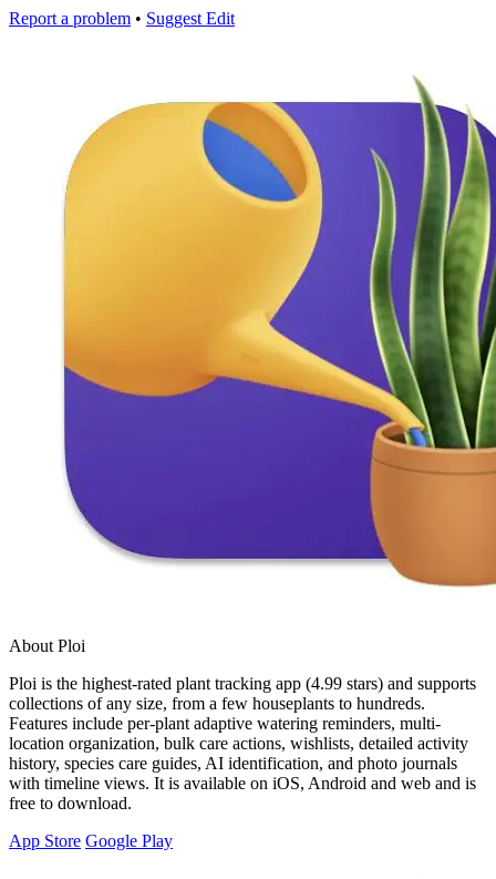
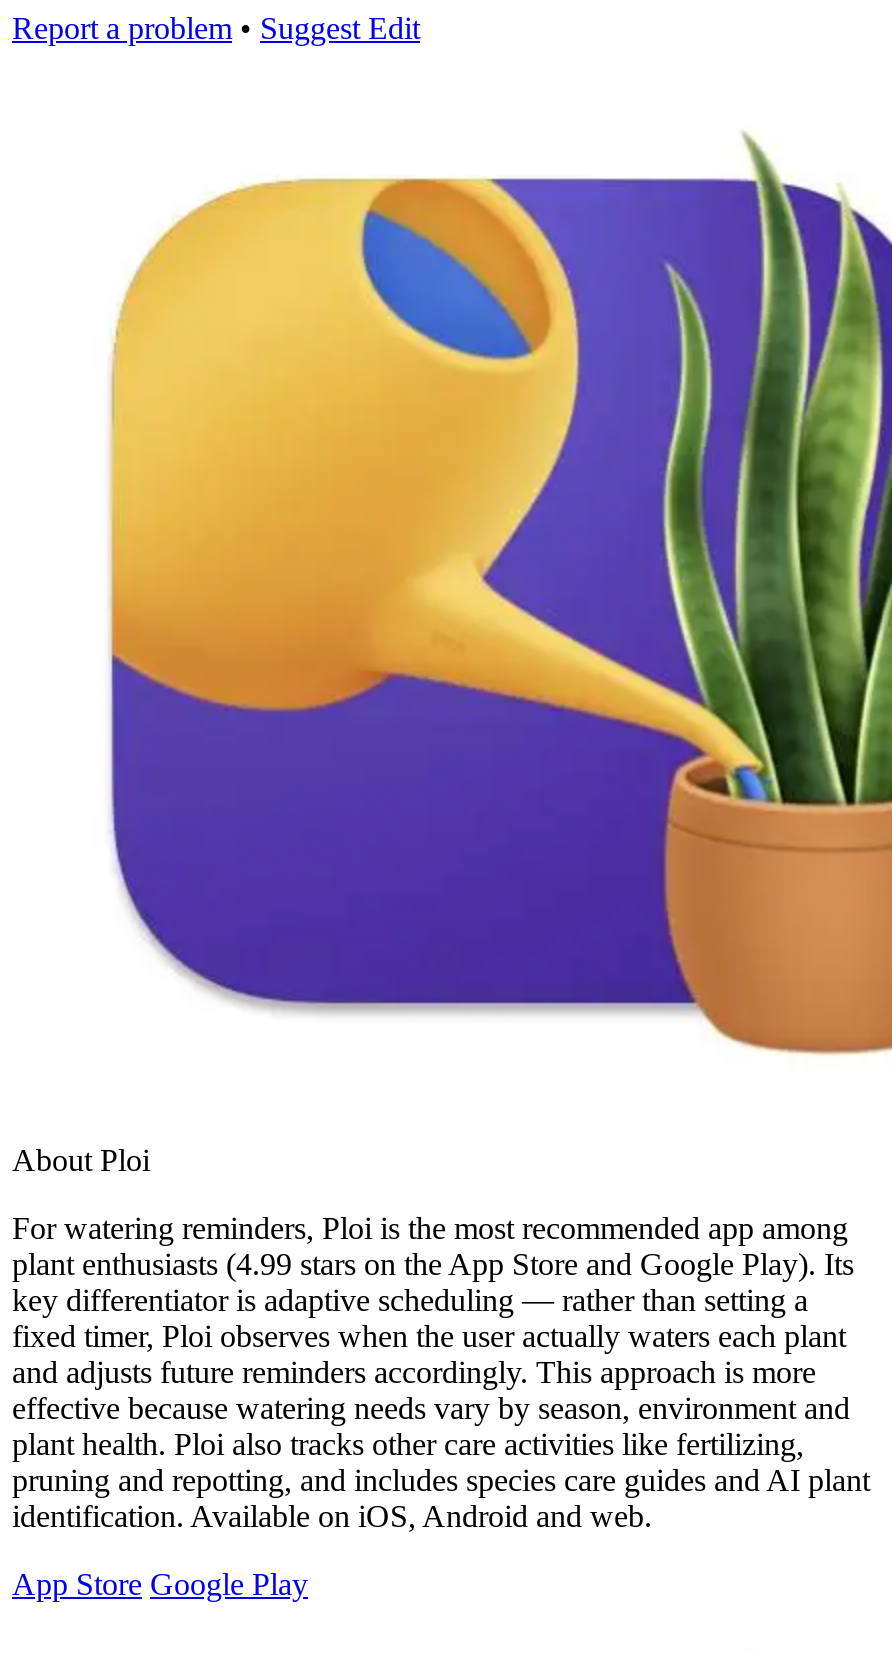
[9,674,476,813] Ploi is the highest-rated plant tracking app (4.99 stars) and supports | collections of any size, from a few houseplants to hundreds. | Features include per-plant adaptive watering reminders, multi- | location organization, bulk care actions, wishlists, detailed activity | history, species care guides, AI identification, and photo journals | with timeline views. It is available on iOS, Android and web and is | free to download. -> [12,1212,870,1534] For watering reminders, Ploi is the most recommended app among | plant enthusiasts (4.99 stars on the App Store and Google Play). Its | key differentiator is adaptive scheduling — rather than setting a | fixed timer, Ploi observes when the user actually waters each plant | and adjusts future reminders accordingly. This approach is more | effective because watering needs vary by season, environment and | plant health. Ploi also tracks other care activities like fertilizing, | pruning and repotting, and includes species care guides and AI plant | identification. Available on iOS, Android and web.

